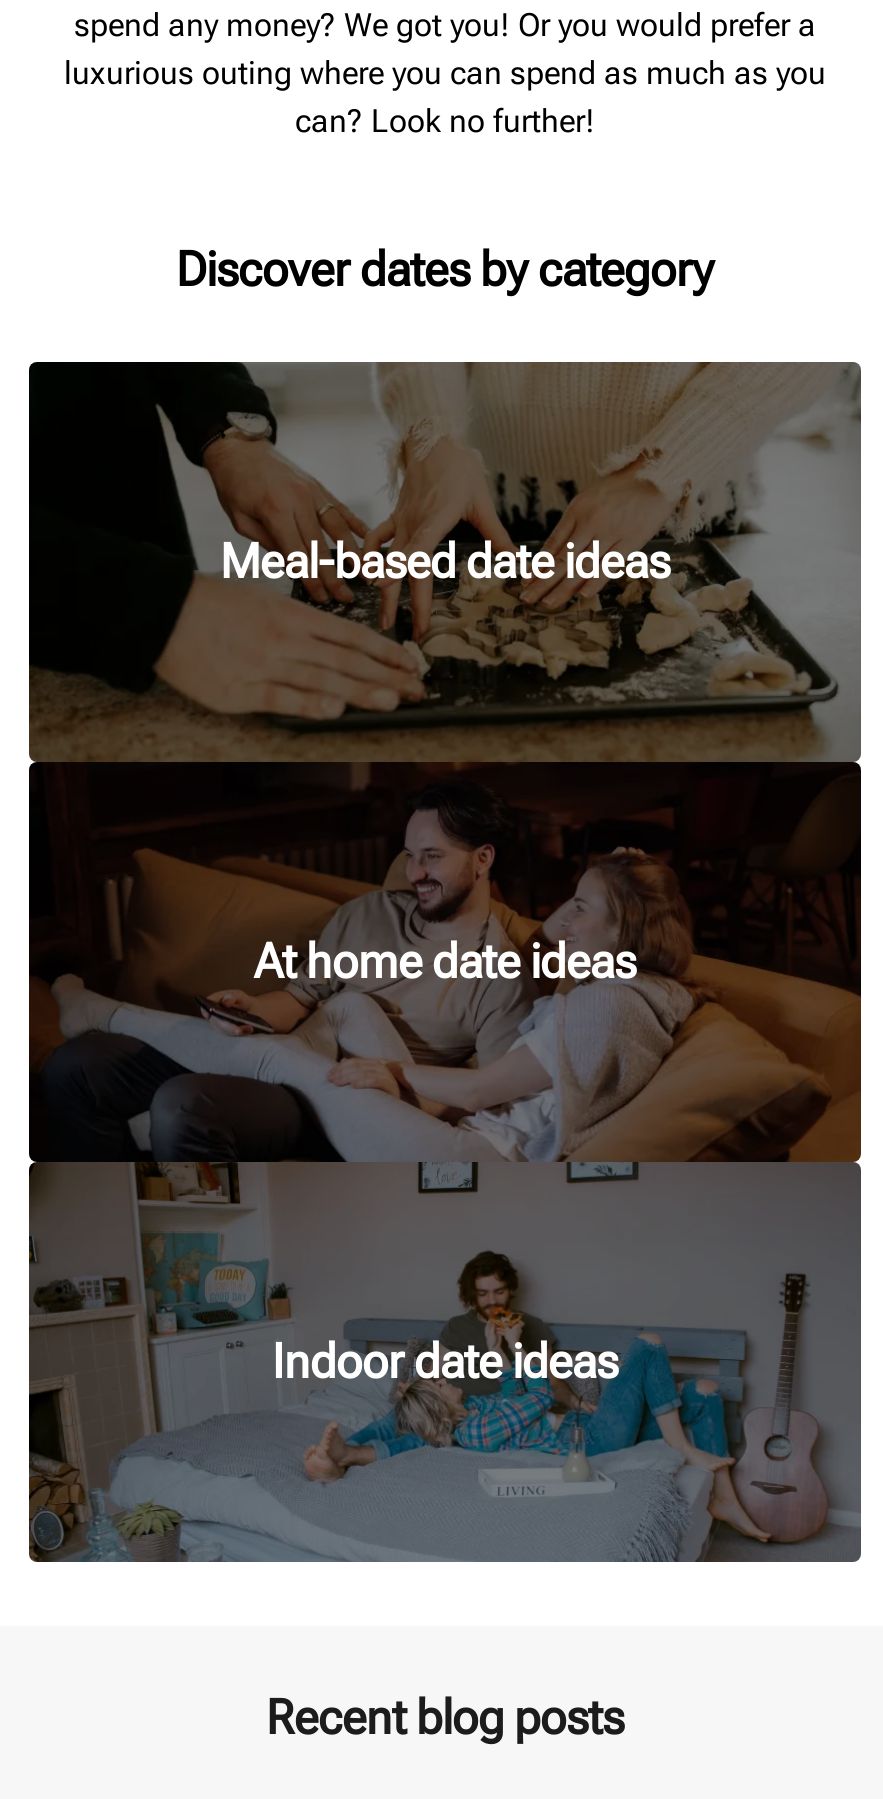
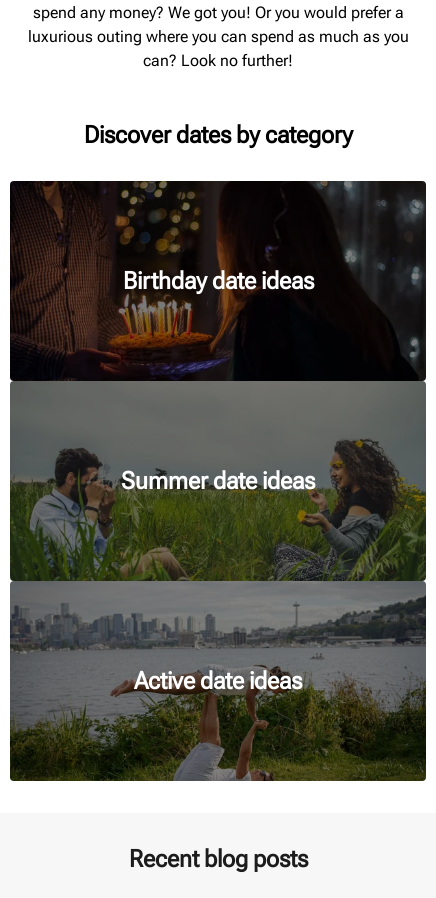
[29,362,863,1564] [image] | Meal-based date ideas -> [10,181,427,782] [image] | Birthday date ideas
[254,934,636,990] At home date ideas -> [121,467,315,495] Summer date ideas
[272,1334,618,1390] Indoor date ideas -> [134,667,302,695] Active date ideas

